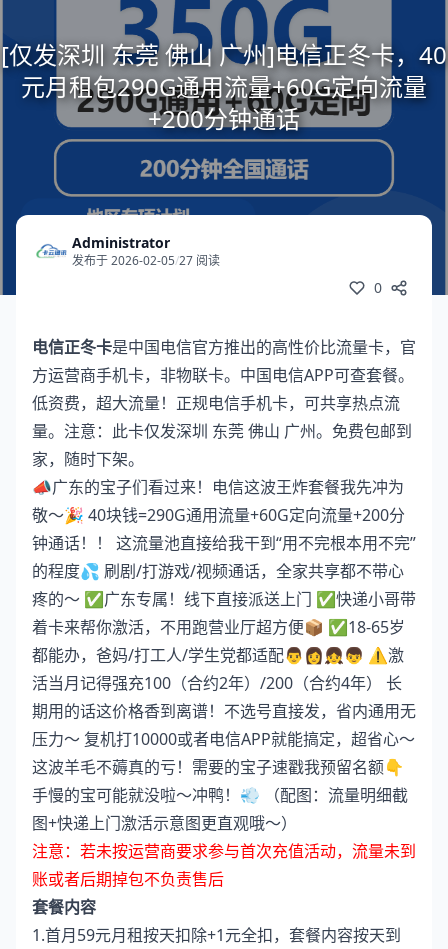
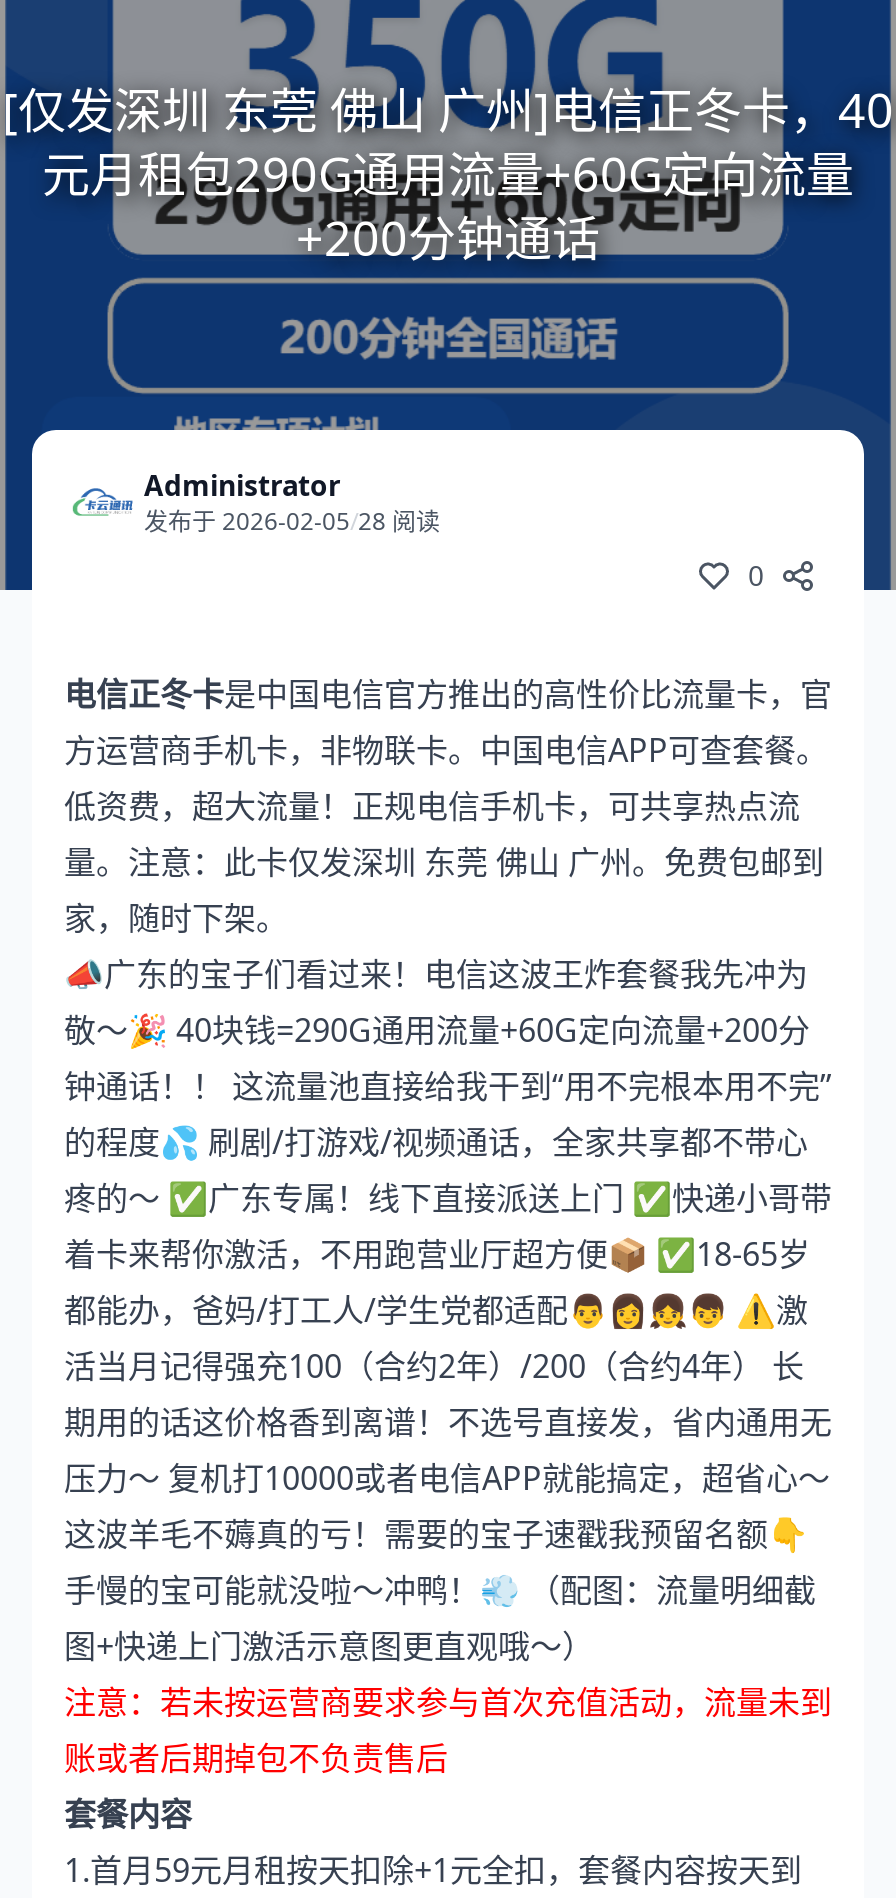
[72,252,220,269] 发布于 2026-02-05 / 27 阅读 -> [144,504,440,538] 发布于 2026-02-05 / 28 阅读

